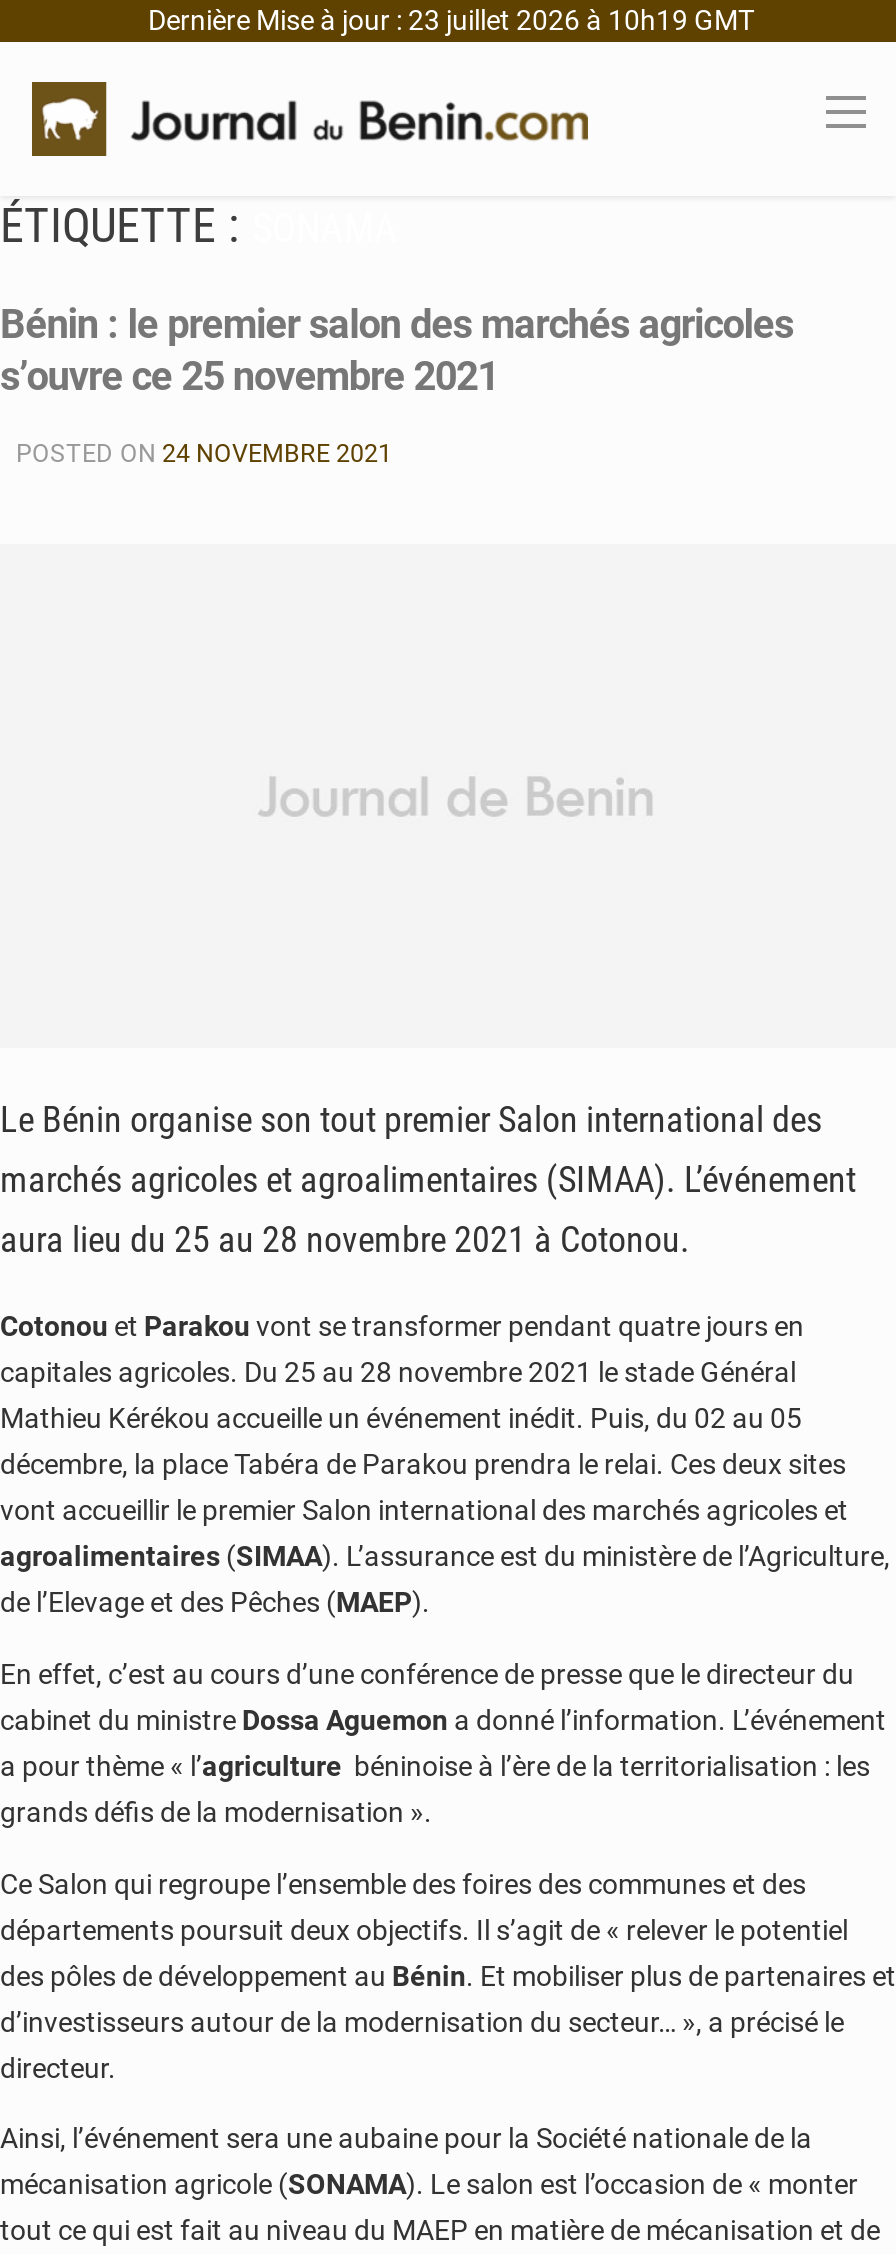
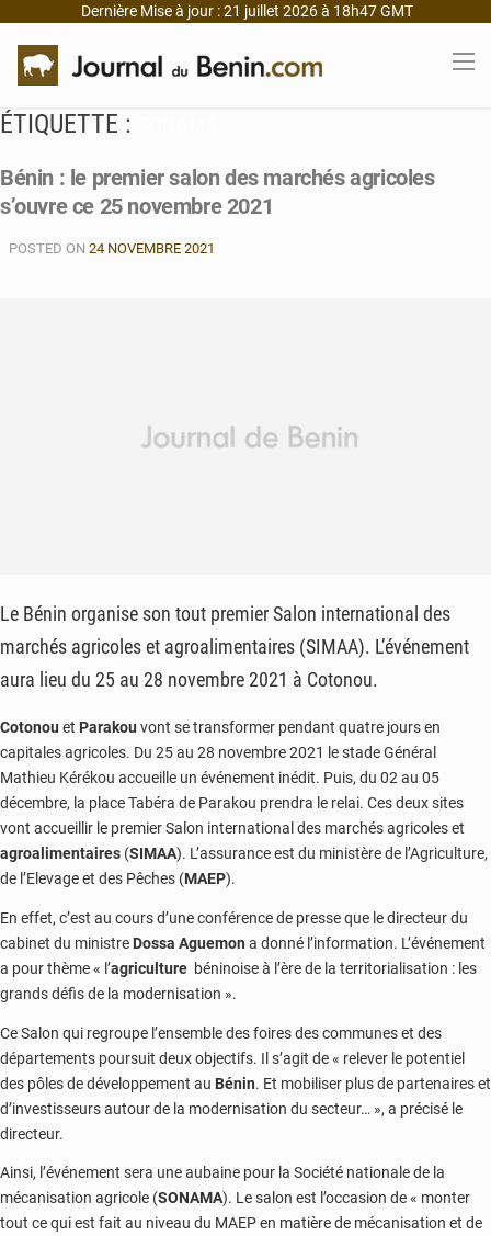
[142,4,754,36] Dernière Mise à jour : 23 juillet 2026 à 10h19 GMT -> [78,2,413,20] Dernière Mise à jour : 21 juillet 2026 à 18h47 GMT

